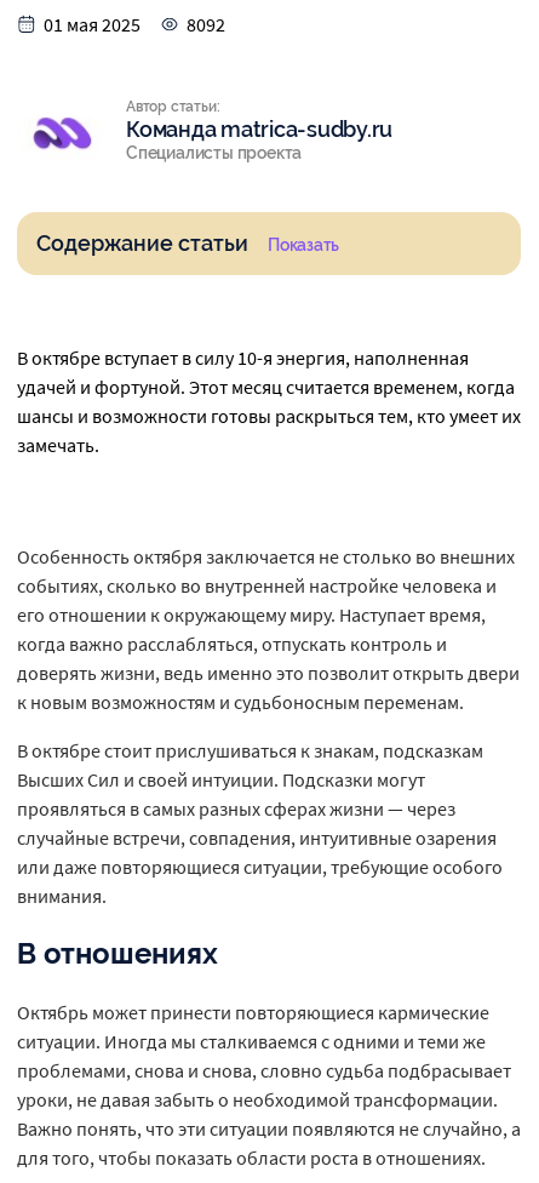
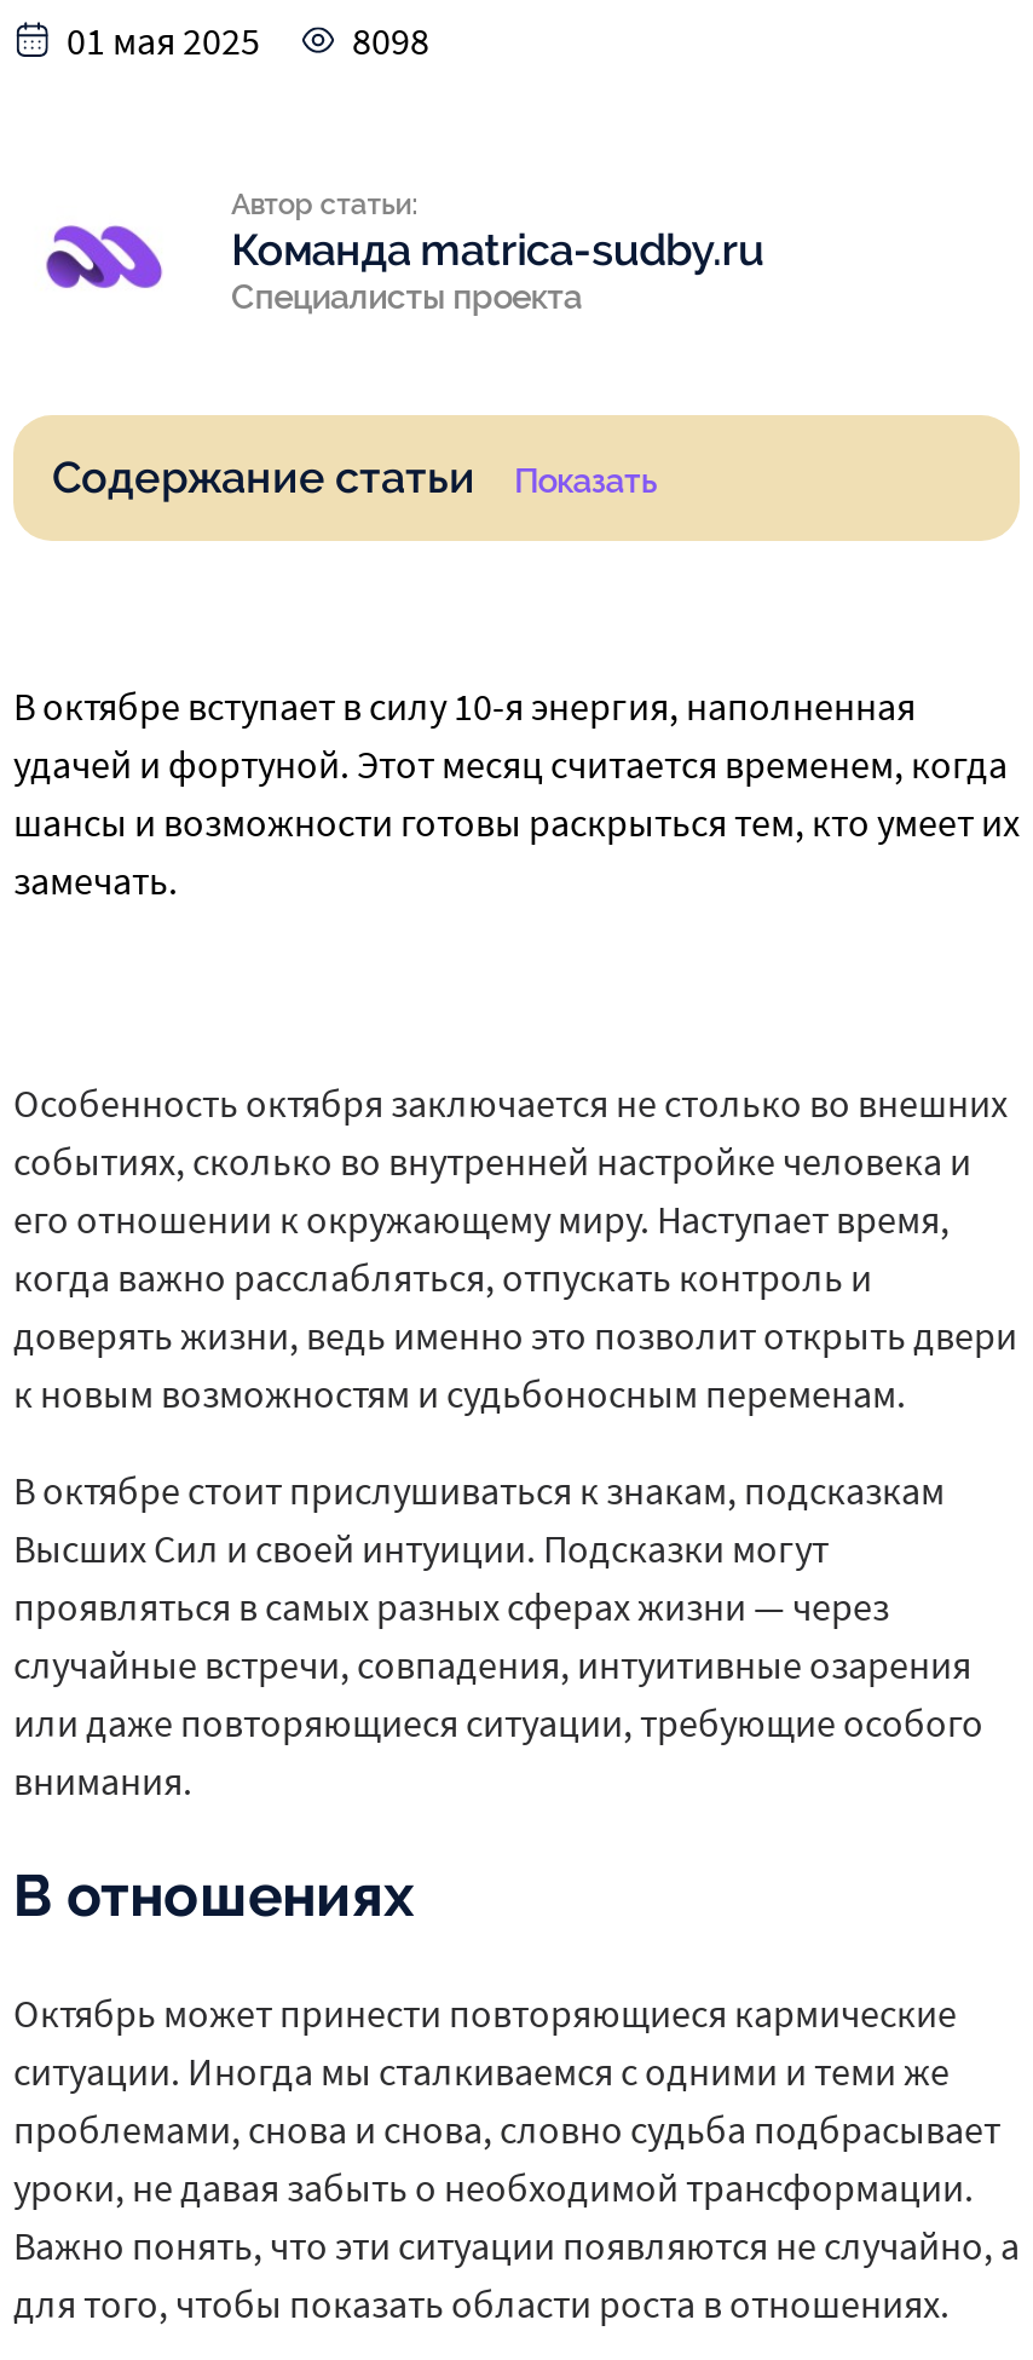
[44,12,225,36] 01 мая 2025 8092 -> [67,16,429,64] 01 мая 2025 8098

